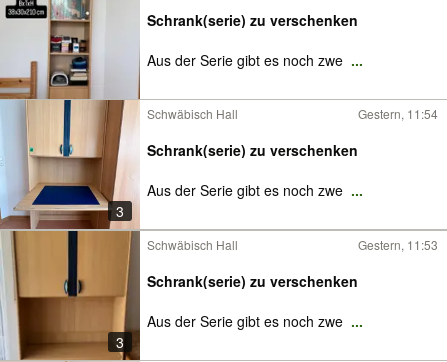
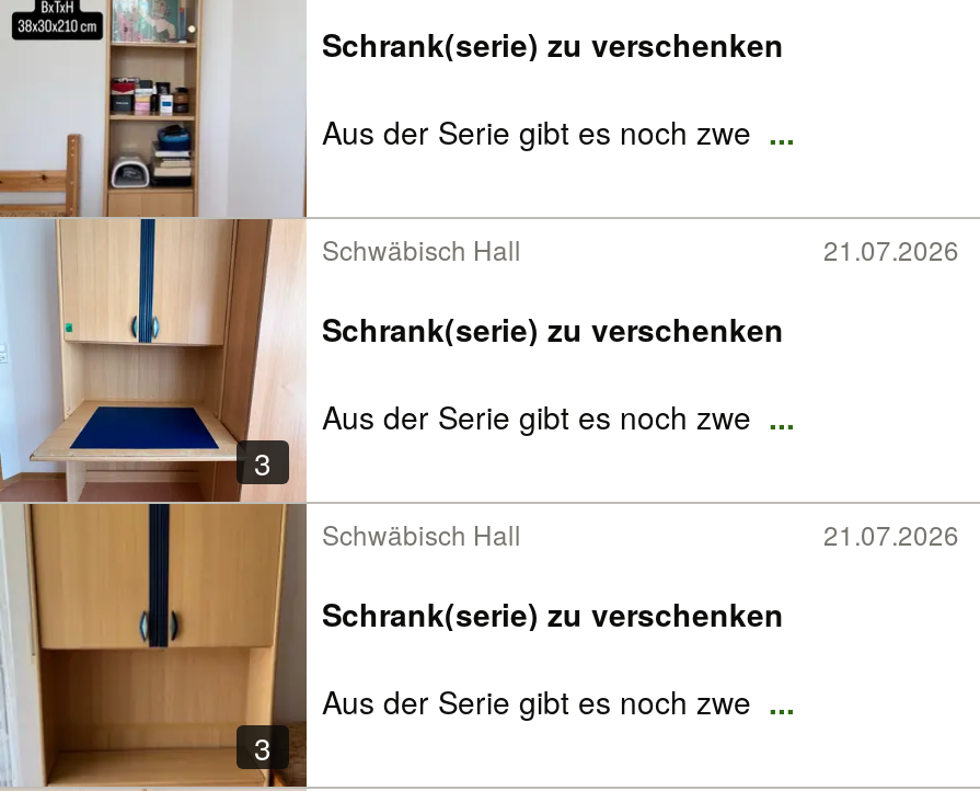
[358,105,438,122] Gestern, 11:54 -> [823,230,959,267] 21.07.2026
[358,236,438,253] Gestern, 11:53 -> [823,515,959,552] 21.07.2026

